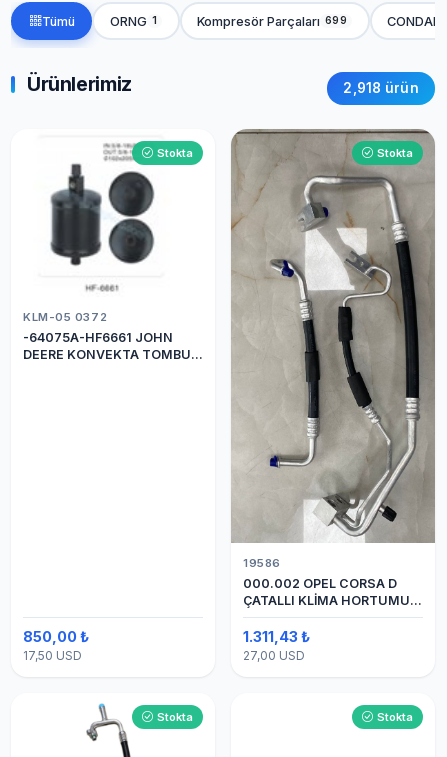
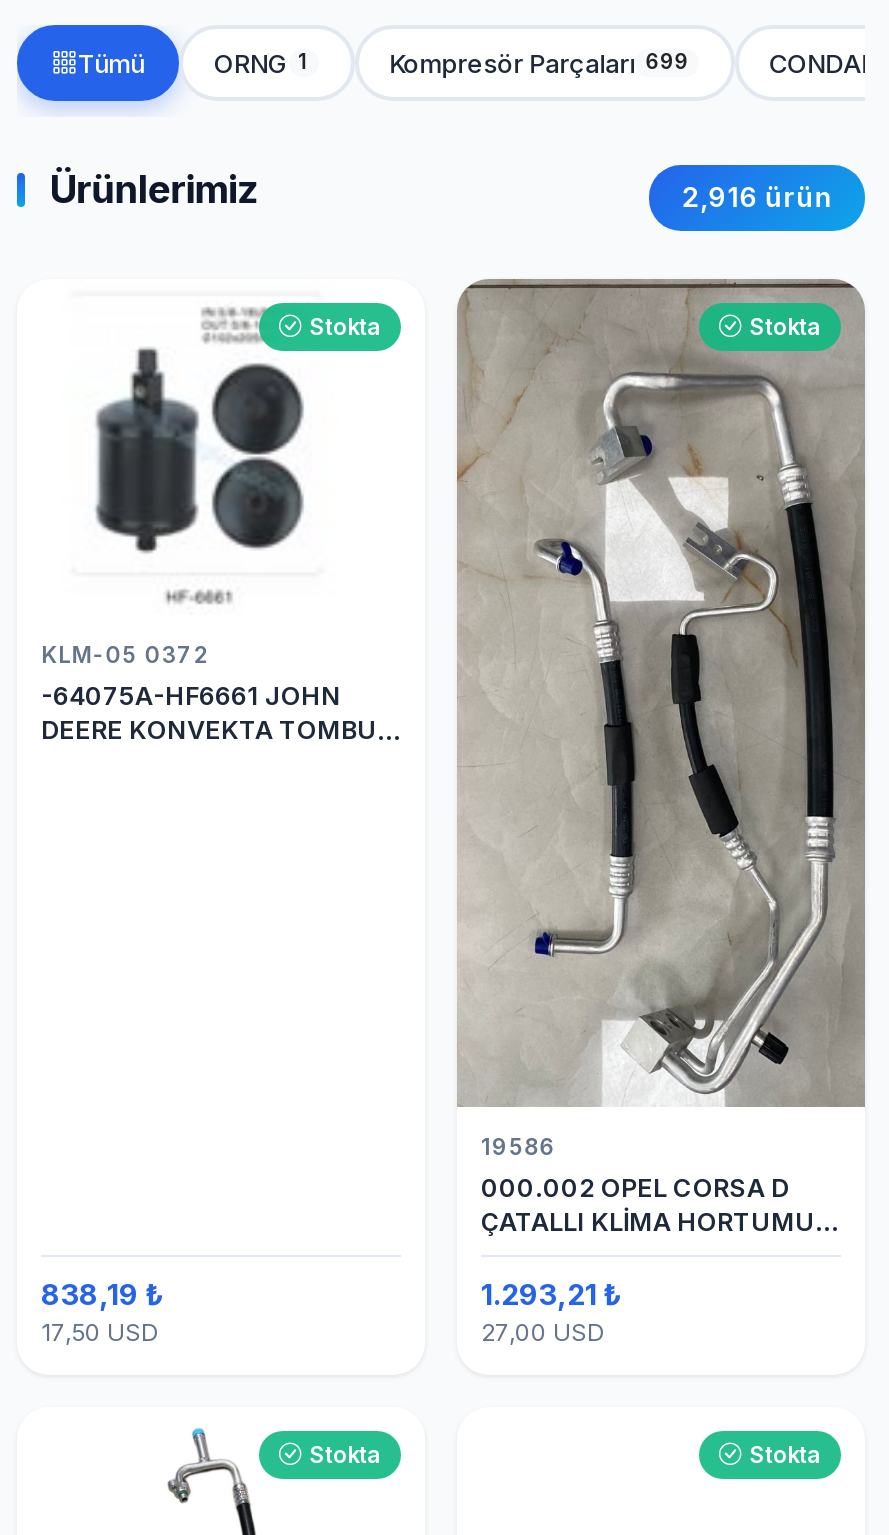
[343,80,419,96] 2,918 ürün -> [682,182,833,214] 2,916 ürün
[23,628,89,645] 850,00 ₺ -> [41,1277,163,1311] 838,19 ₺
[243,628,310,645] 1.311,43 ₺ -> [481,1277,621,1311] 1.293,21 ₺

